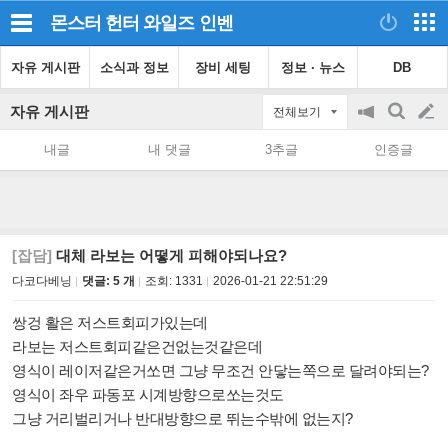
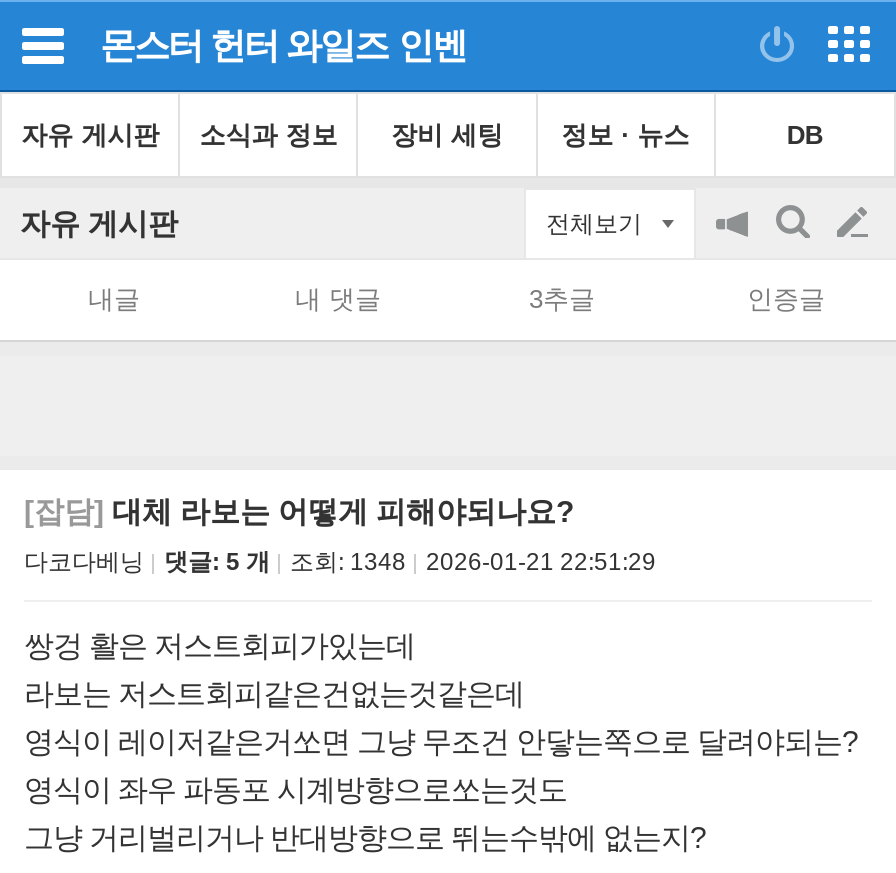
[12,274,328,288] 다코다베닝 댓글: 5 개 조회: 1331 2026-01-21 22:51:29 -> [24,548,656,576] 다코다베닝 댓글: 5 개 조회: 1348 2026-01-21 22:51:29

